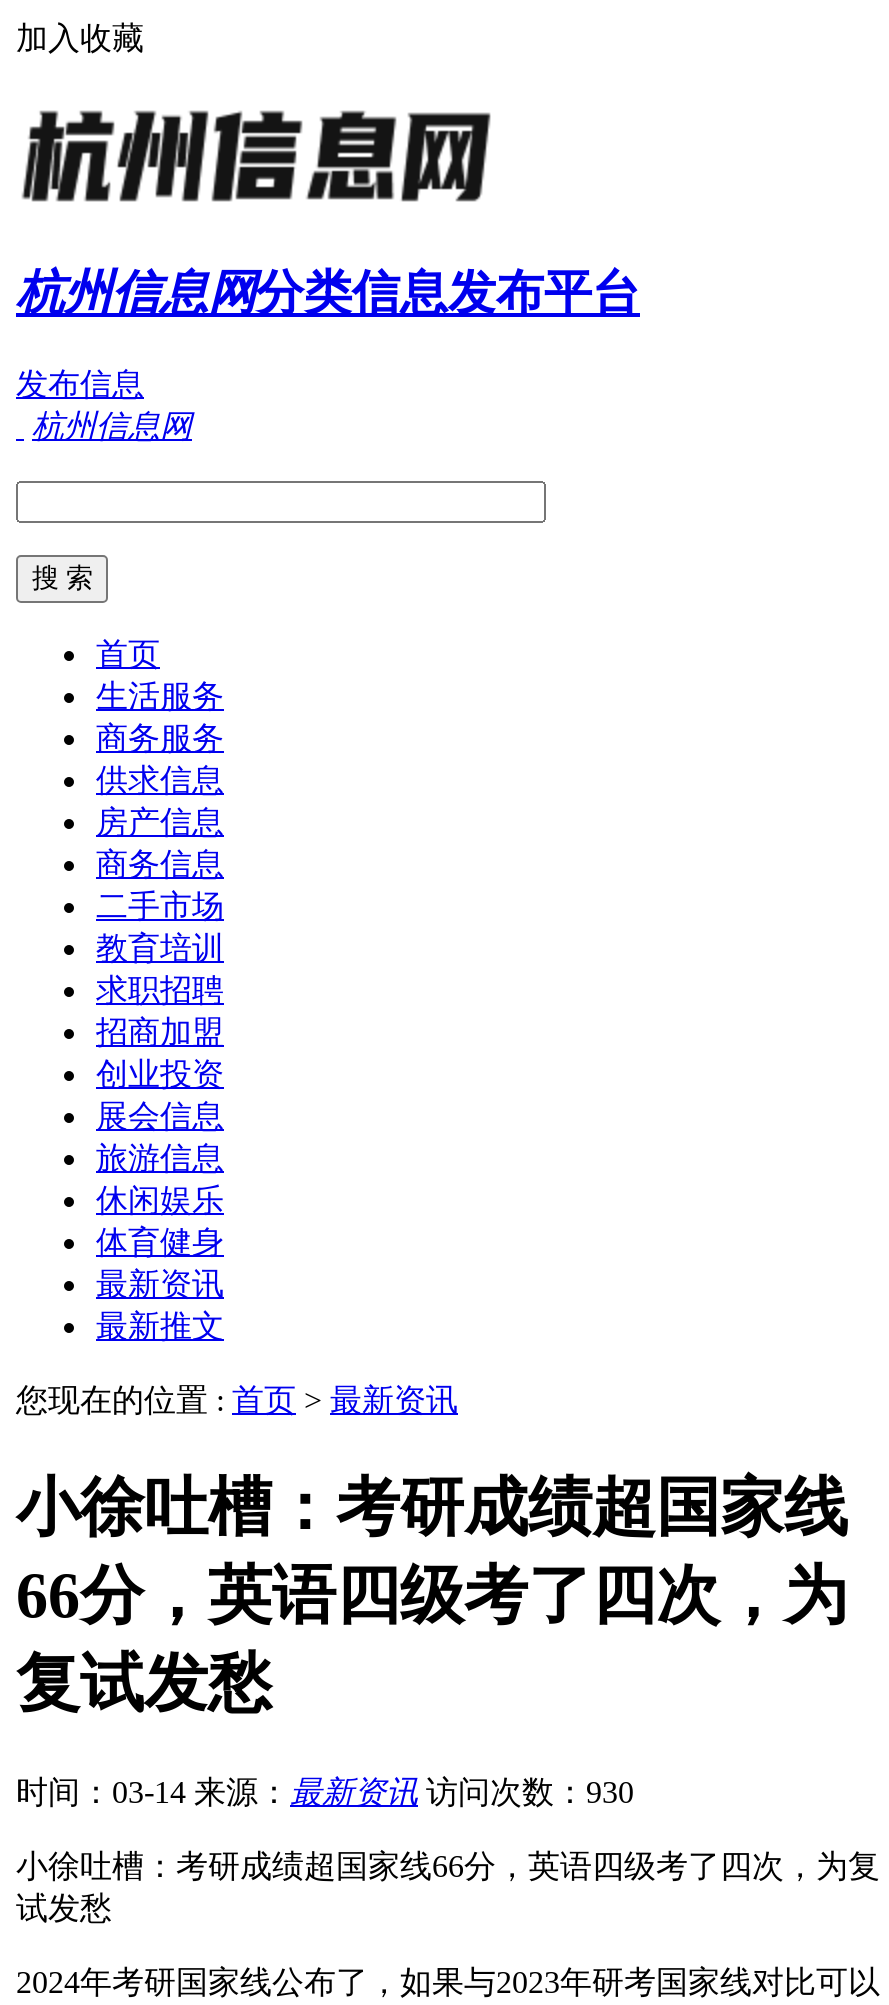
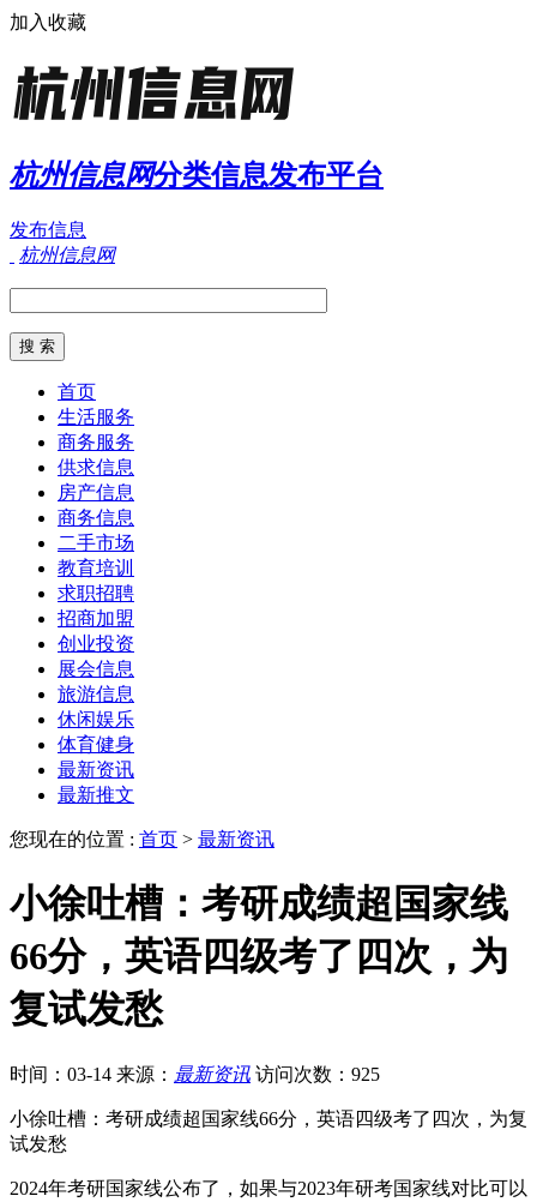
[16,1774,634,1808] 时间：03-14 来源：最新资讯 访问次数：930 -> [10,1064,380,1084] 时间：03-14 来源：最新资讯 访问次数：925

